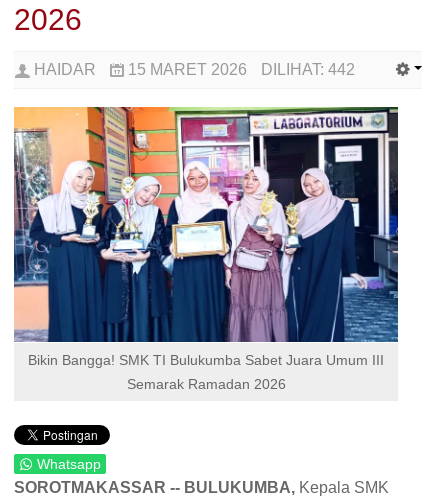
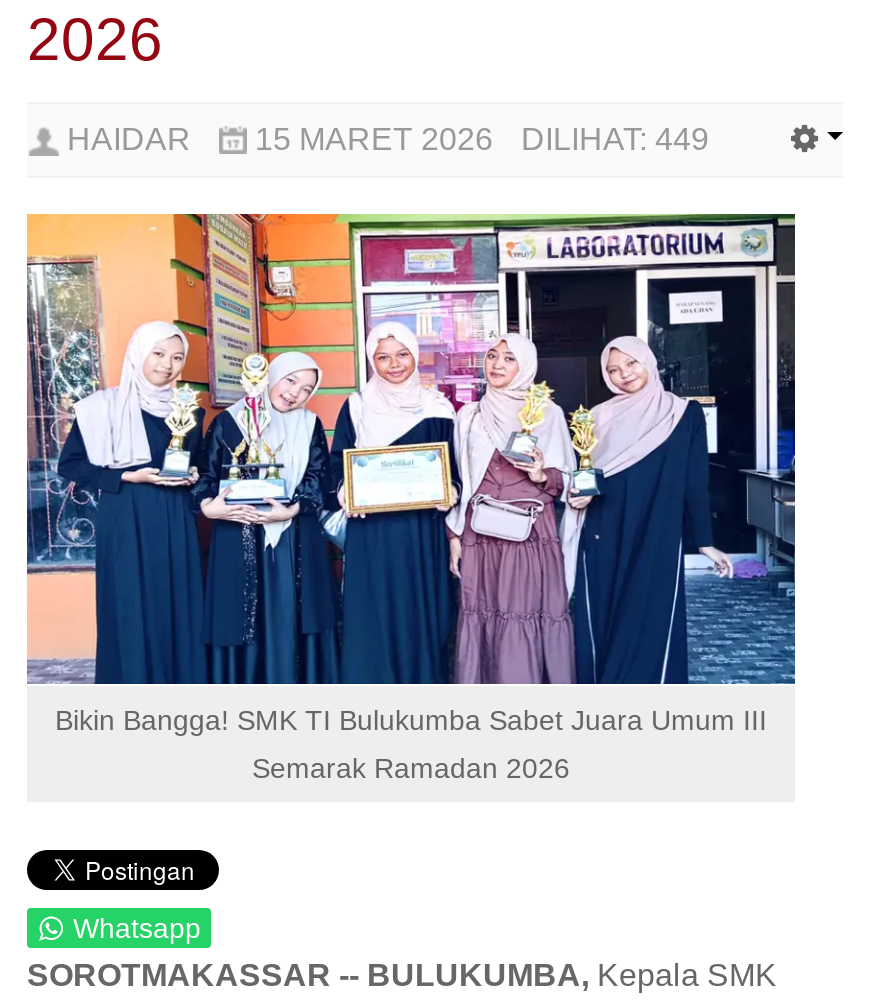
[34,61,355,78] HAIDAR 15 MARET 2026 DILIHAT: 442 -> [67,122,709,156] HAIDAR 15 MARET 2026 DILIHAT: 449

